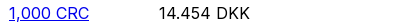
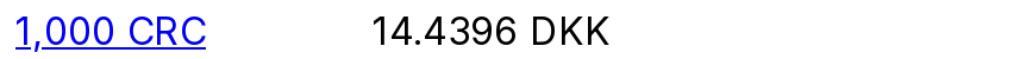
[159,3,250,23] 14.454 DKK -> [373,7,611,54] 14.4396 DKK

